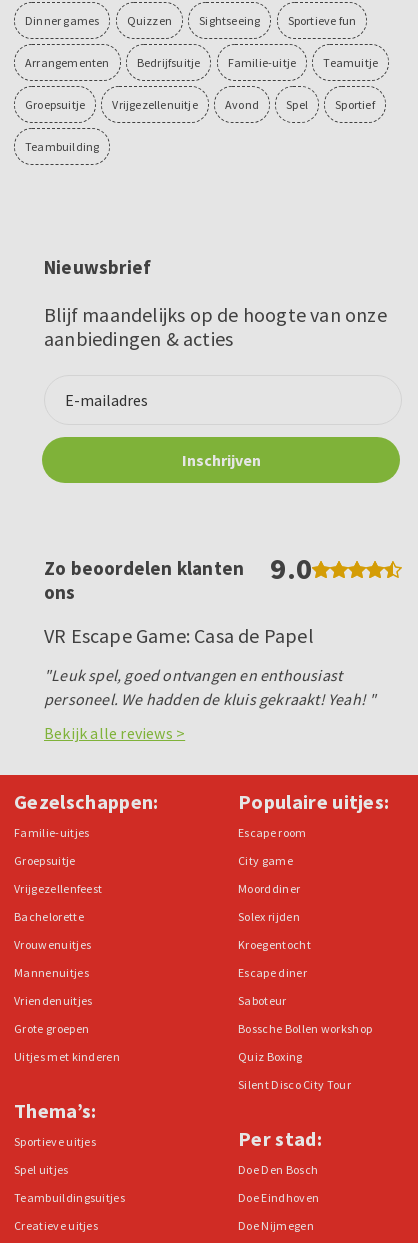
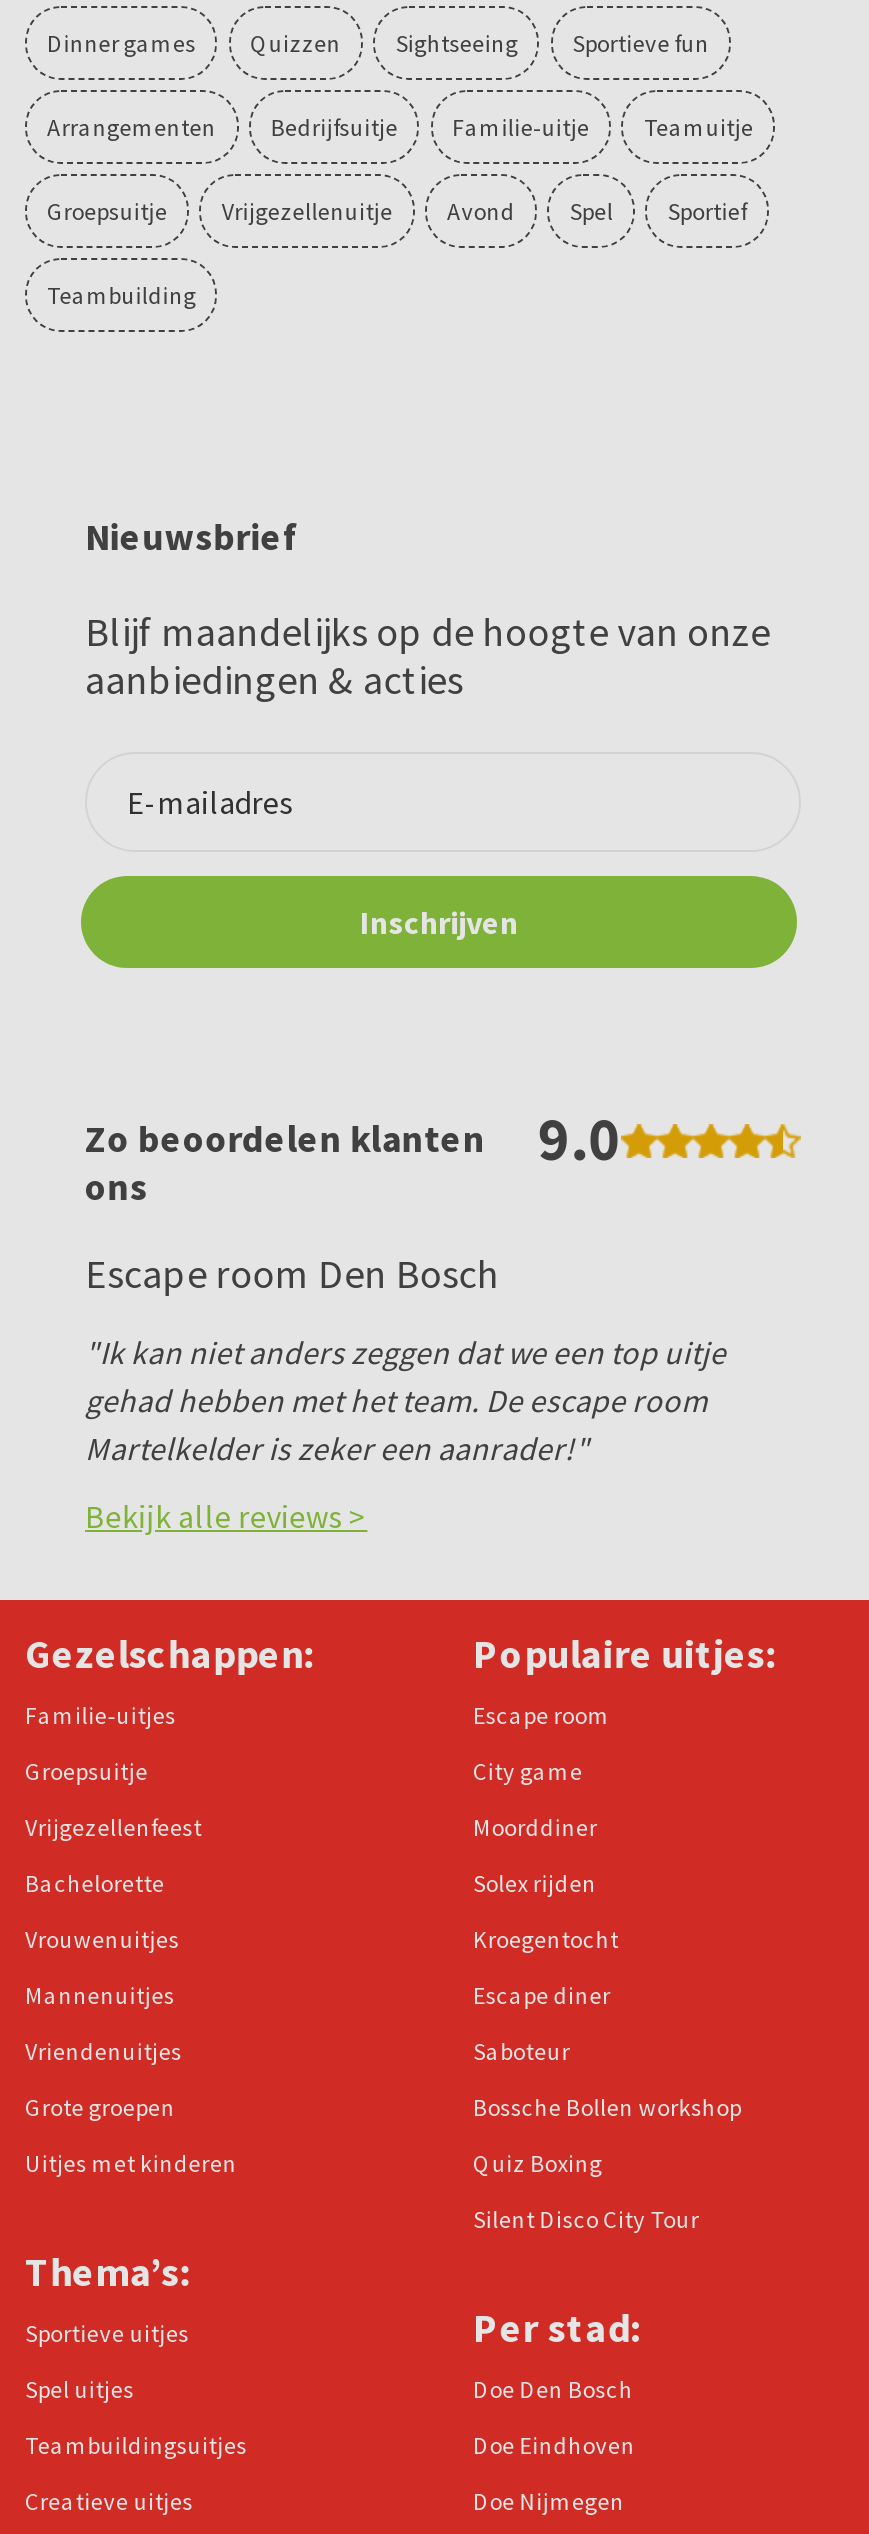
[44,623,314,648] VR Escape Game: Casa de Papel -> [85,1248,499,1298] Escape room Den Bosch
[44,665,376,709] "Leuk spel, goed ontvangen en enthousiast | personeel. We hadden de kluis gekraakt! Yeah! " -> [85,1332,726,1468] "Ik kan niet anders zeggen dat we een top uitje | gehad hebben met het team. De escape room | Martelkelder is zeker een aanrader!"

